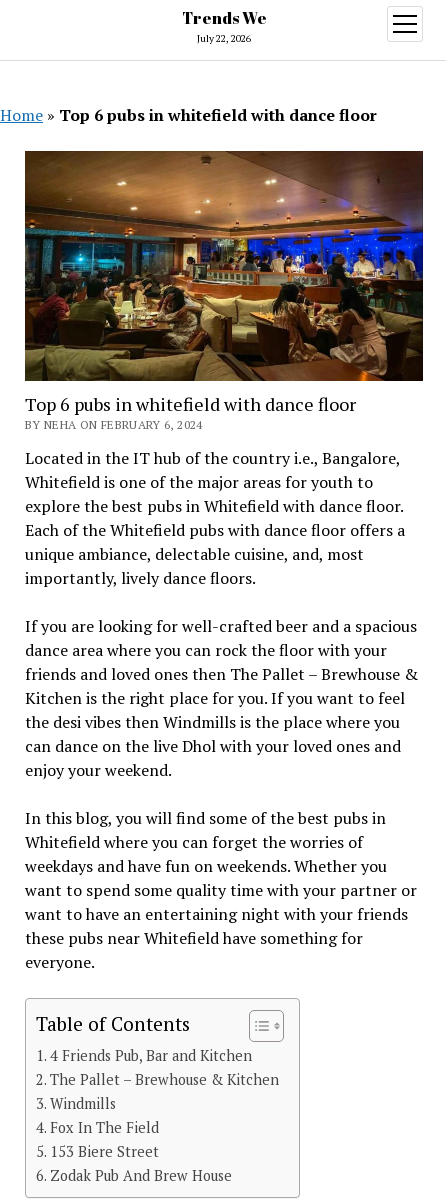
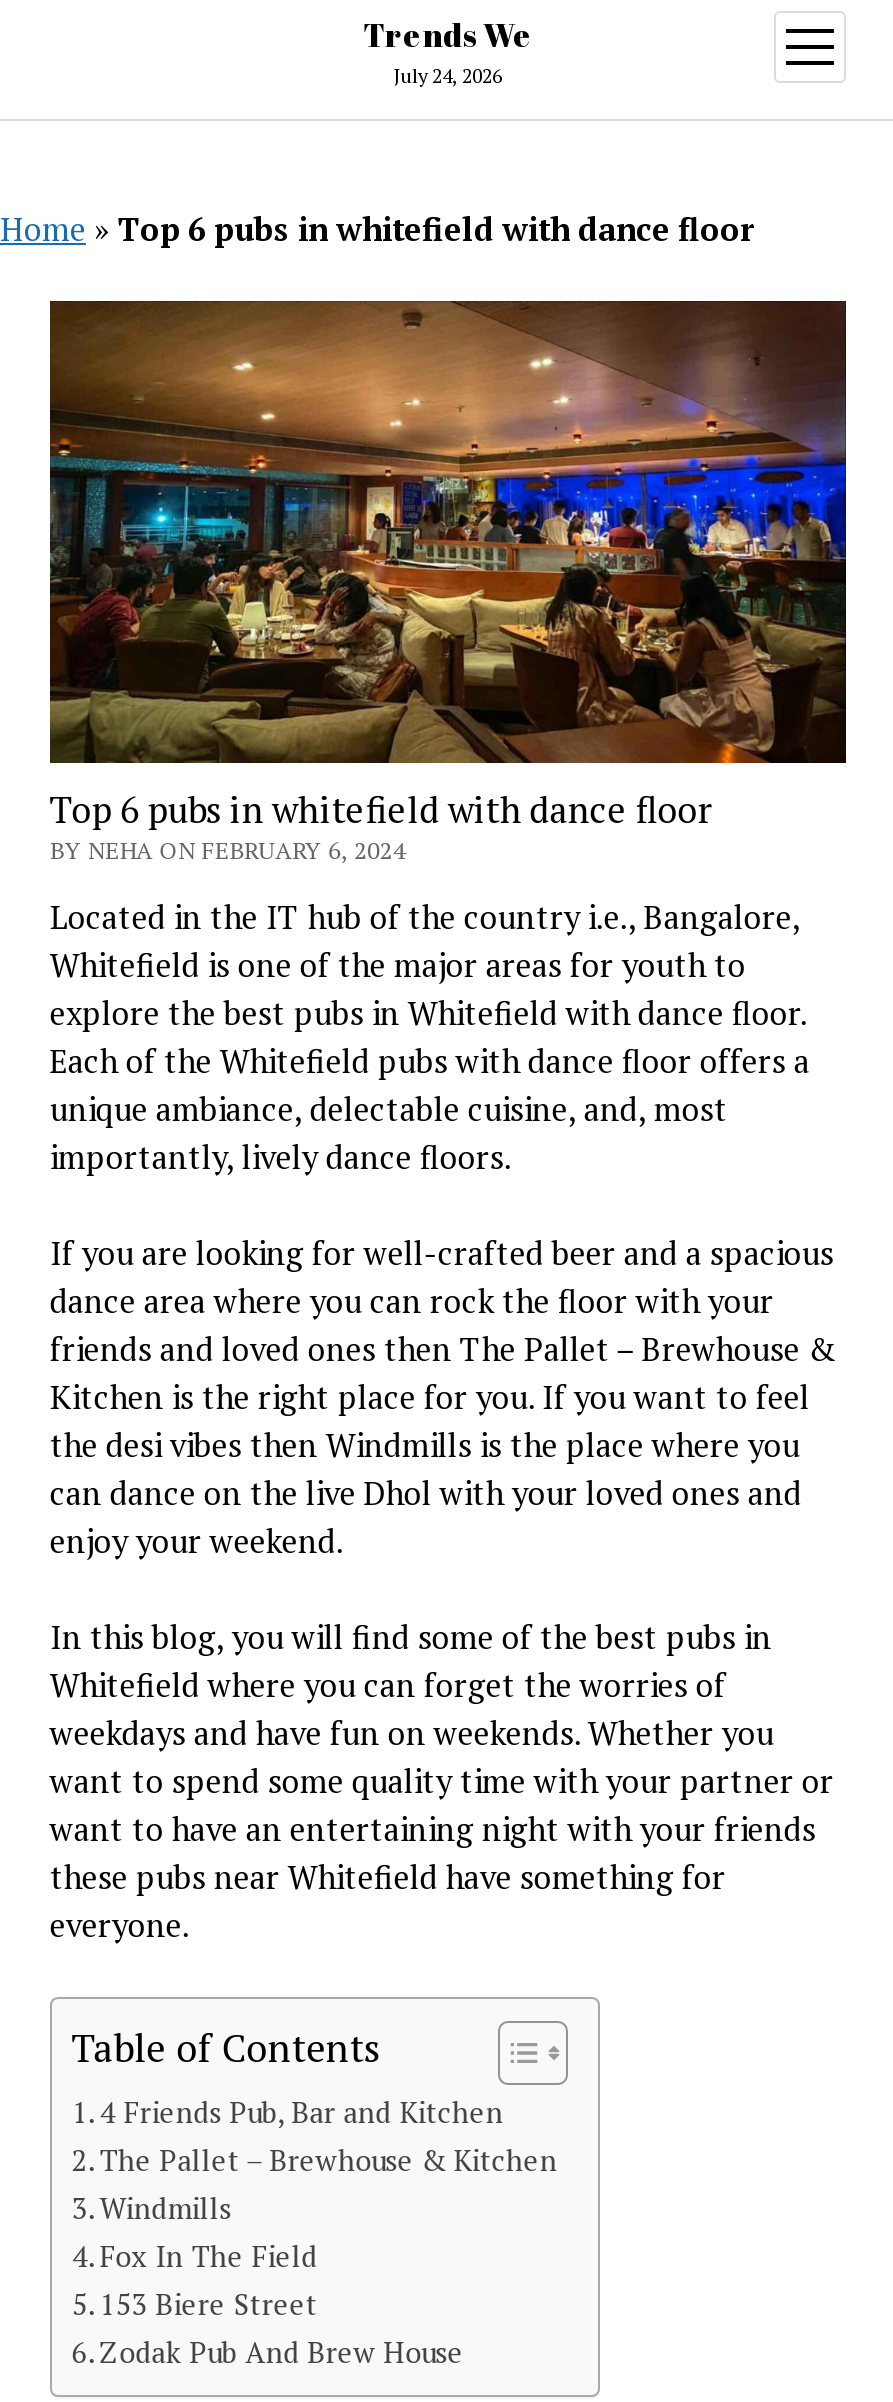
[197,32,251,45] July 22, 2026 -> [394,63,502,89] July 24, 2026

